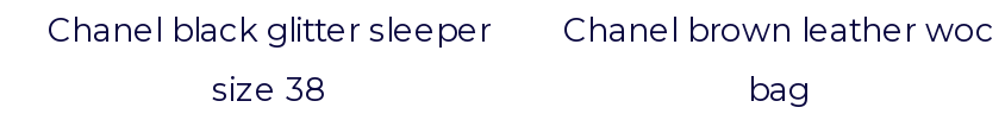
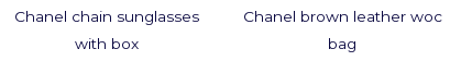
[48,11,491,49] Chanel black glitter sleeper -> [14,8,199,25] Chanel chain sunglasses
[212,70,326,108] size 38 -> [75,35,139,52] with box

